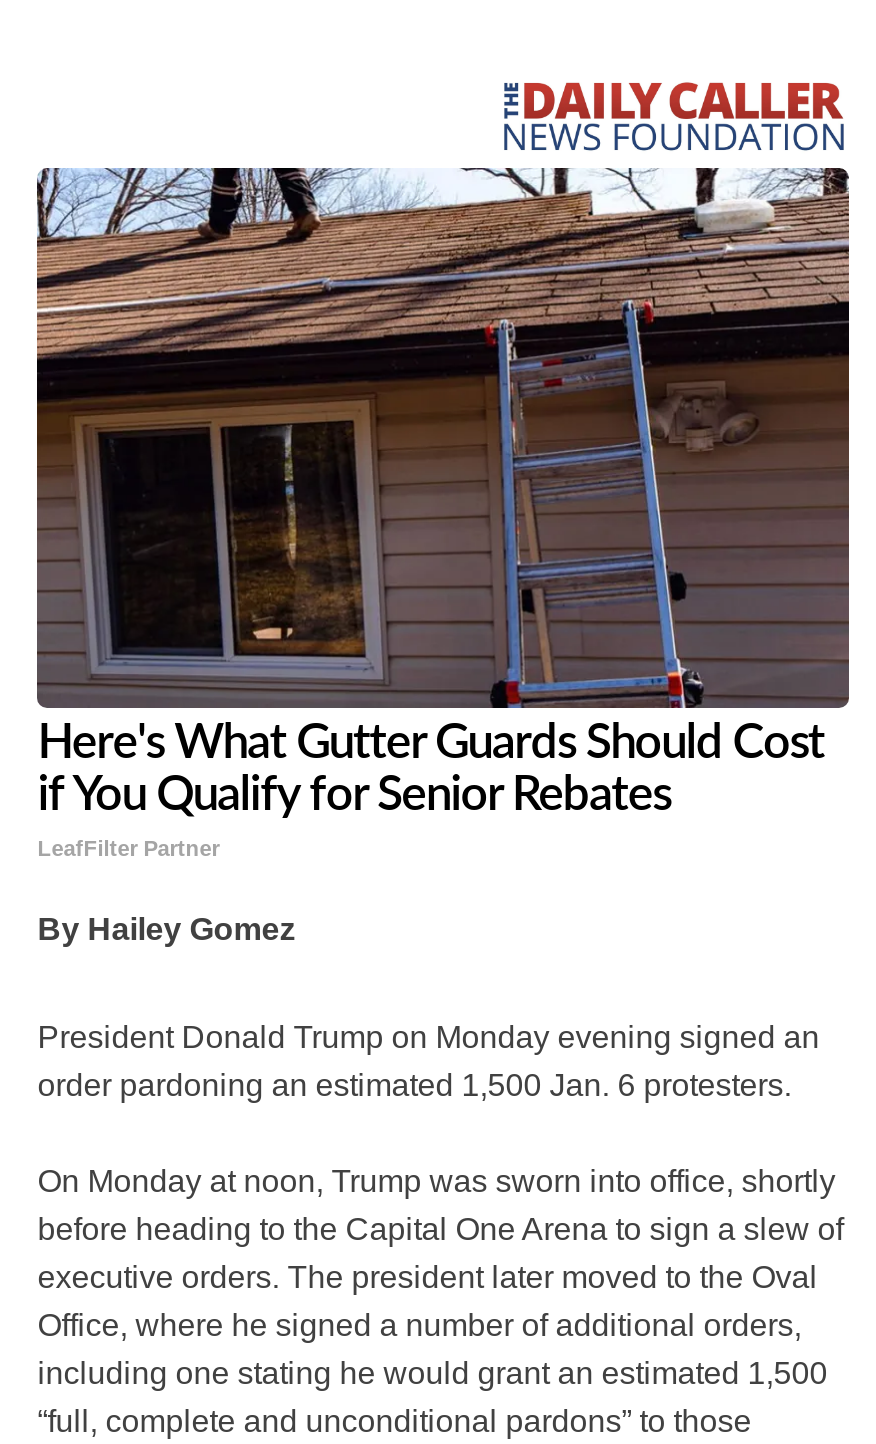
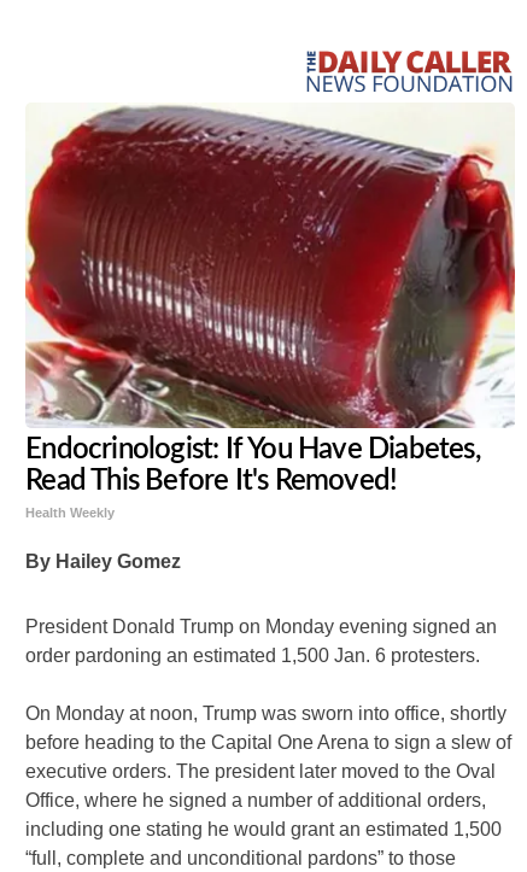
[35,166,851,859] [image] | Here's What Gutter Guards Should Cost | if You Qualify for Senior Rebates | LeafFilter Partner -> [24,103,516,519] [image] | Endocrinologist: If You Have Diabetes, | Read This Before It's Removed! | Health Weekly

